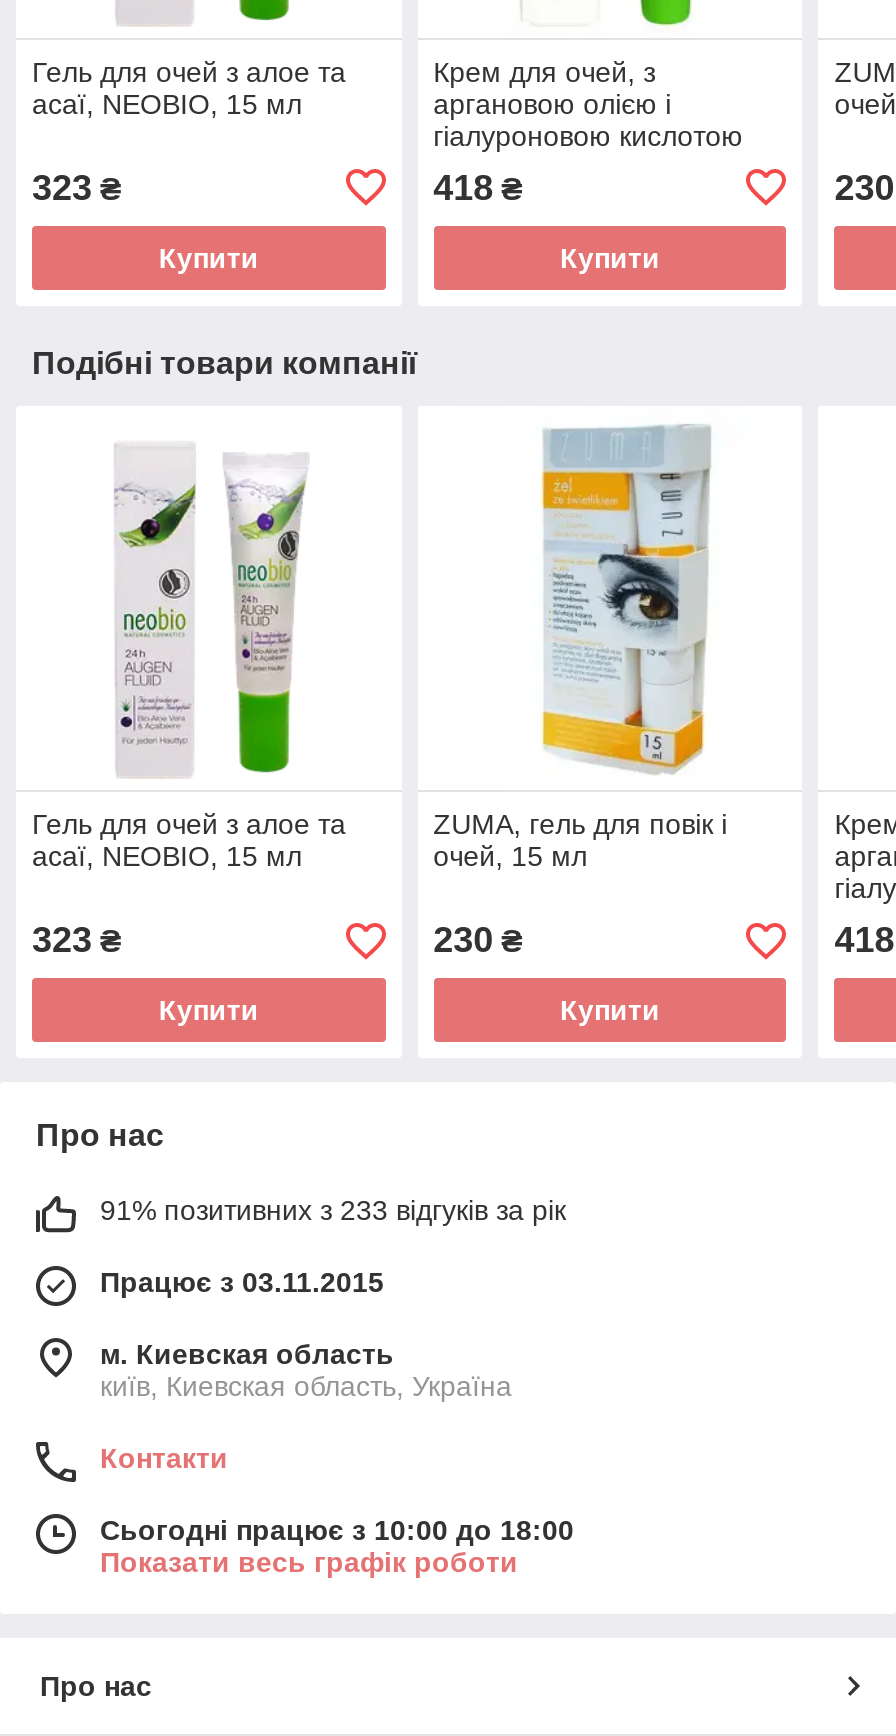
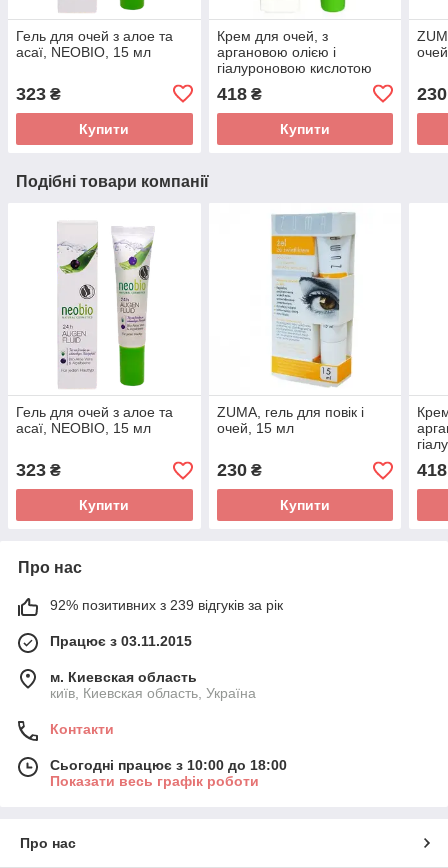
[100,1195,566,1227] 91% позитивних з 233 відгуків за рік -> [50,597,283,613] 92% позитивних з 239 відгуків за рік

